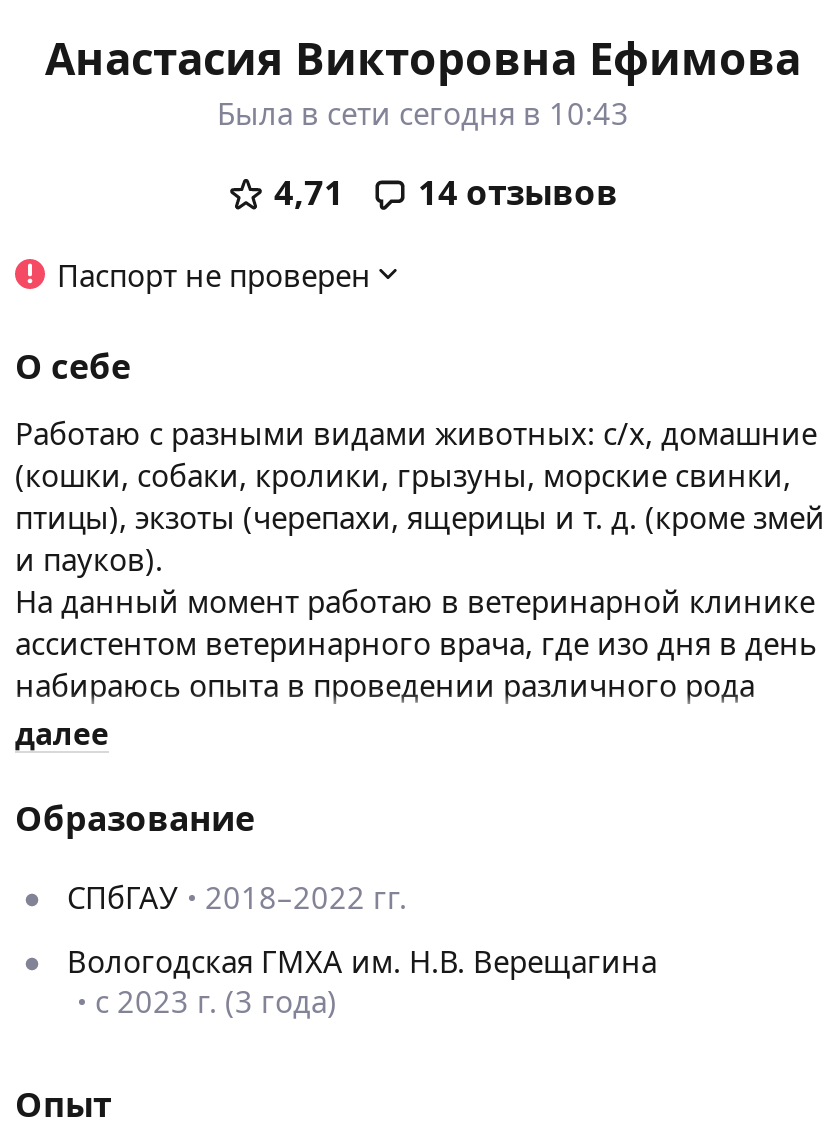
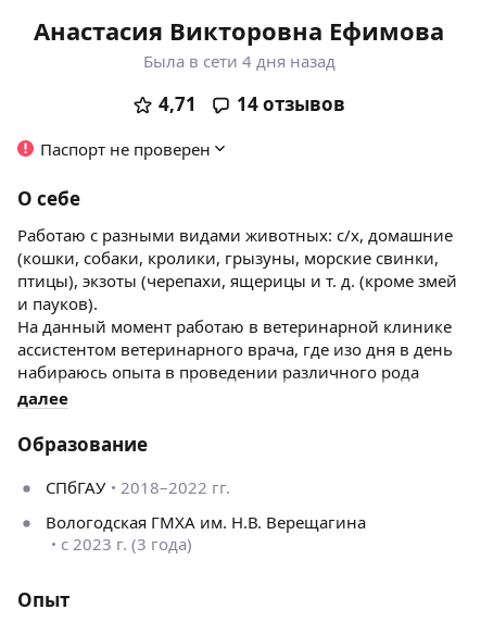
[217,93,629,133] Была в сети сегодня в 10:43 -> [143,50,335,72] Была в сети 4 дня назад

